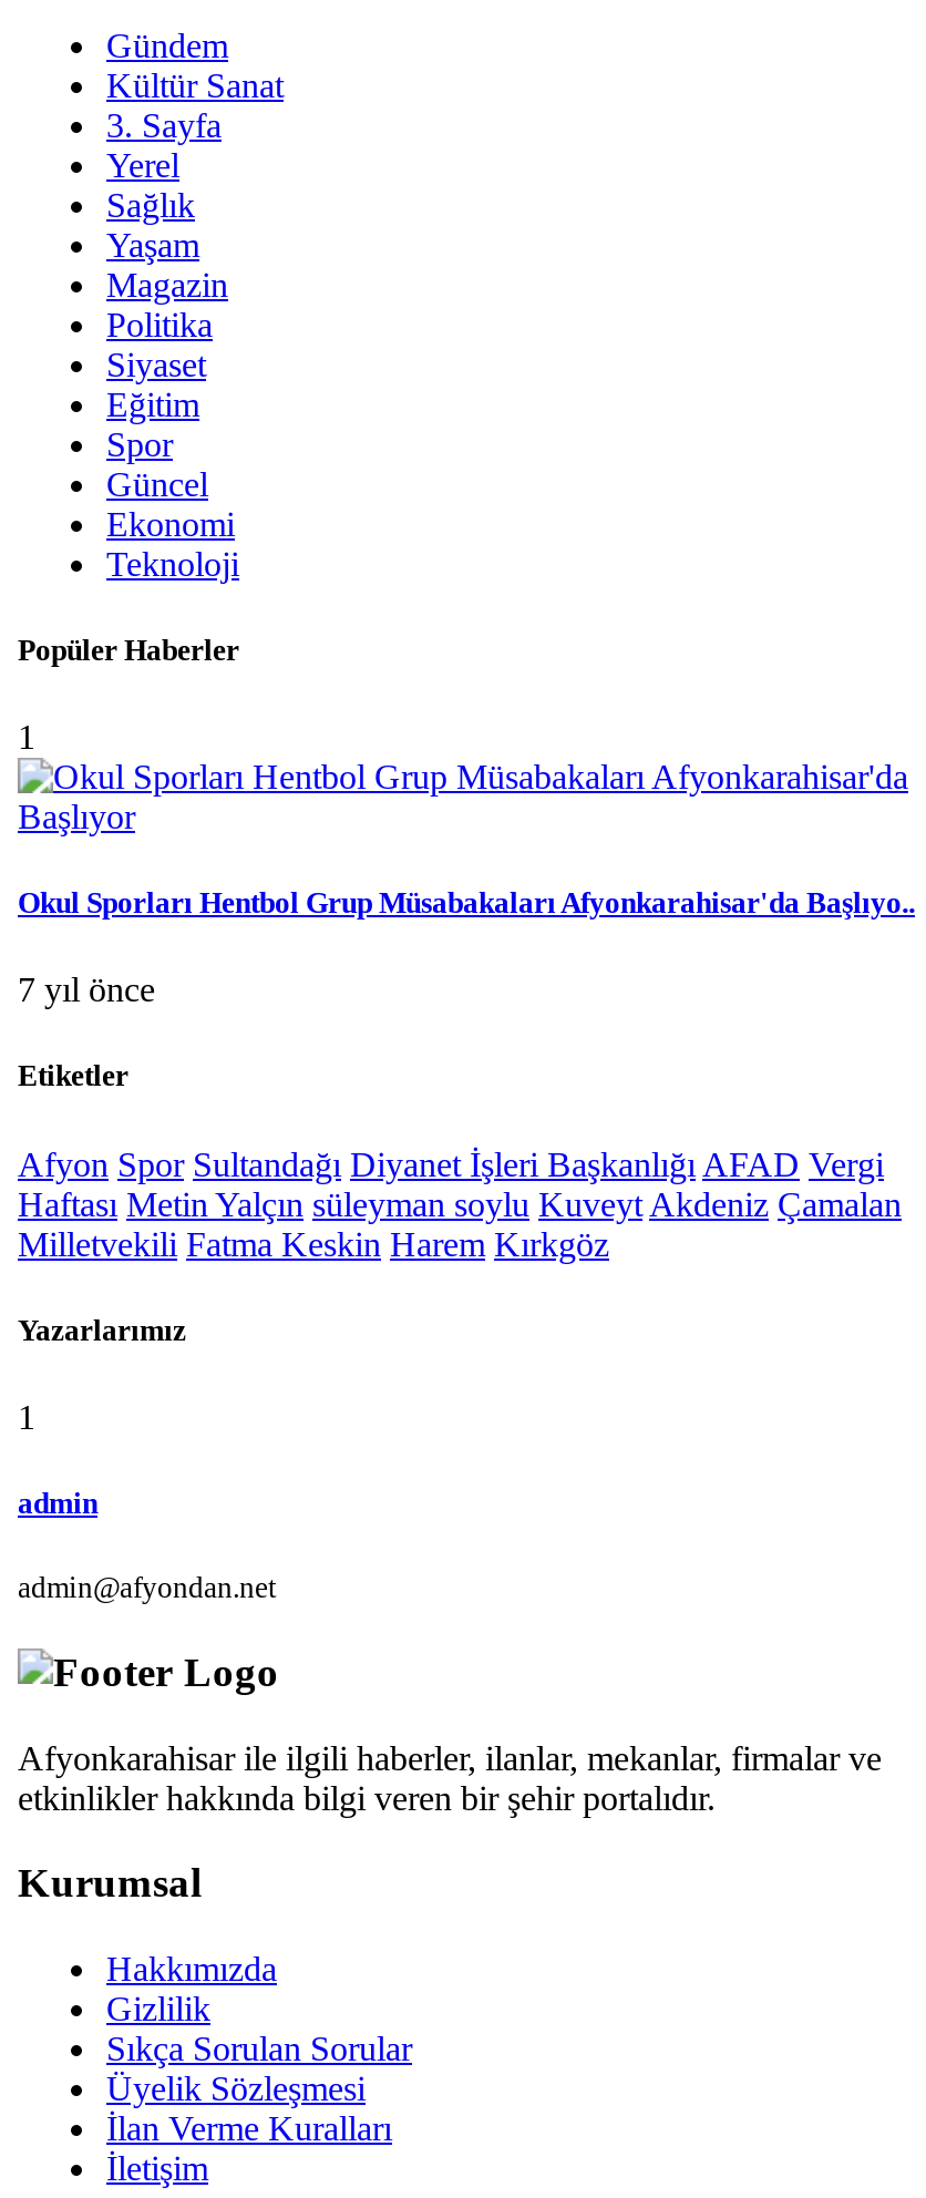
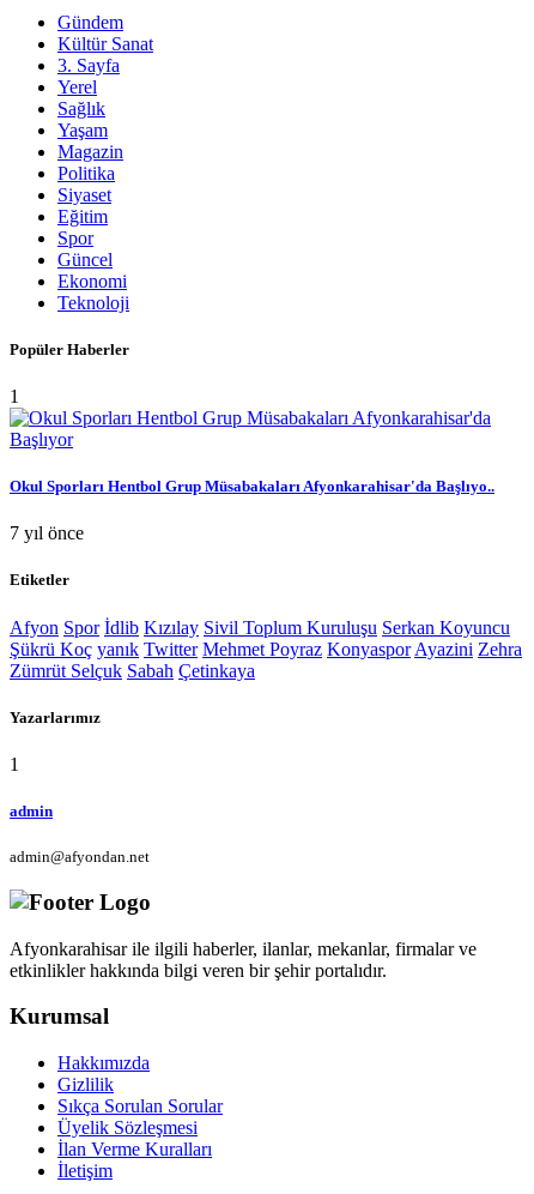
[18,1145,902,1262] Afyon Spor Sultandağı Diyanet İşleri Başkanlığı AFAD Vergi | Haftası Metin Yalçın süleyman soylu Kuveyt Akdeniz Çamalan | Milletvekili Fatma Keskin Harem Kırkgöz -> [10,617,522,680] Afyon Spor İdlib Kızılay Sivil Toplum Kuruluşu Serkan Koyuncu | Şükrü Koç yanık Twitter Mehmet Poyraz Konyaspor Ayazini Zehra | Zümrüt Selçuk Sabah Çetinkaya

